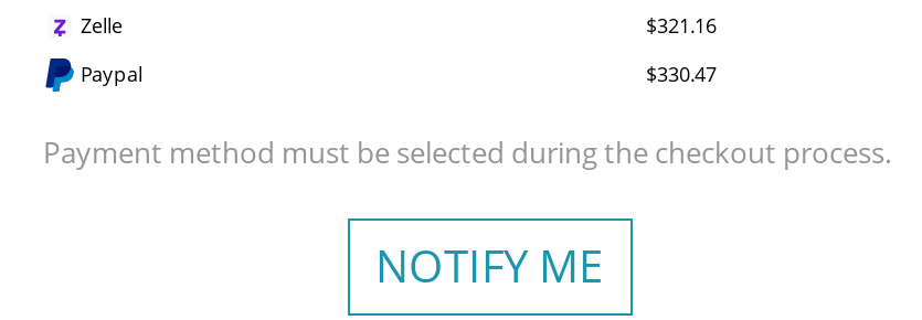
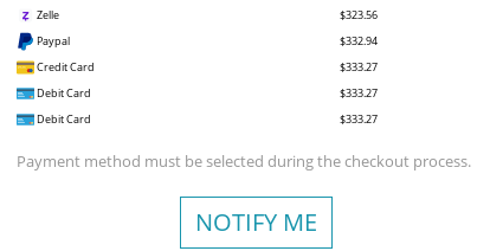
[646,11,717,40] $321.16 -> [340,7,378,22] $323.56
[646,60,717,88] $330.47 -> [34,33,378,127] $332.94 | Credit Card | $333.27 | Debit Card | $333.27 | Debit Card | $333.27

